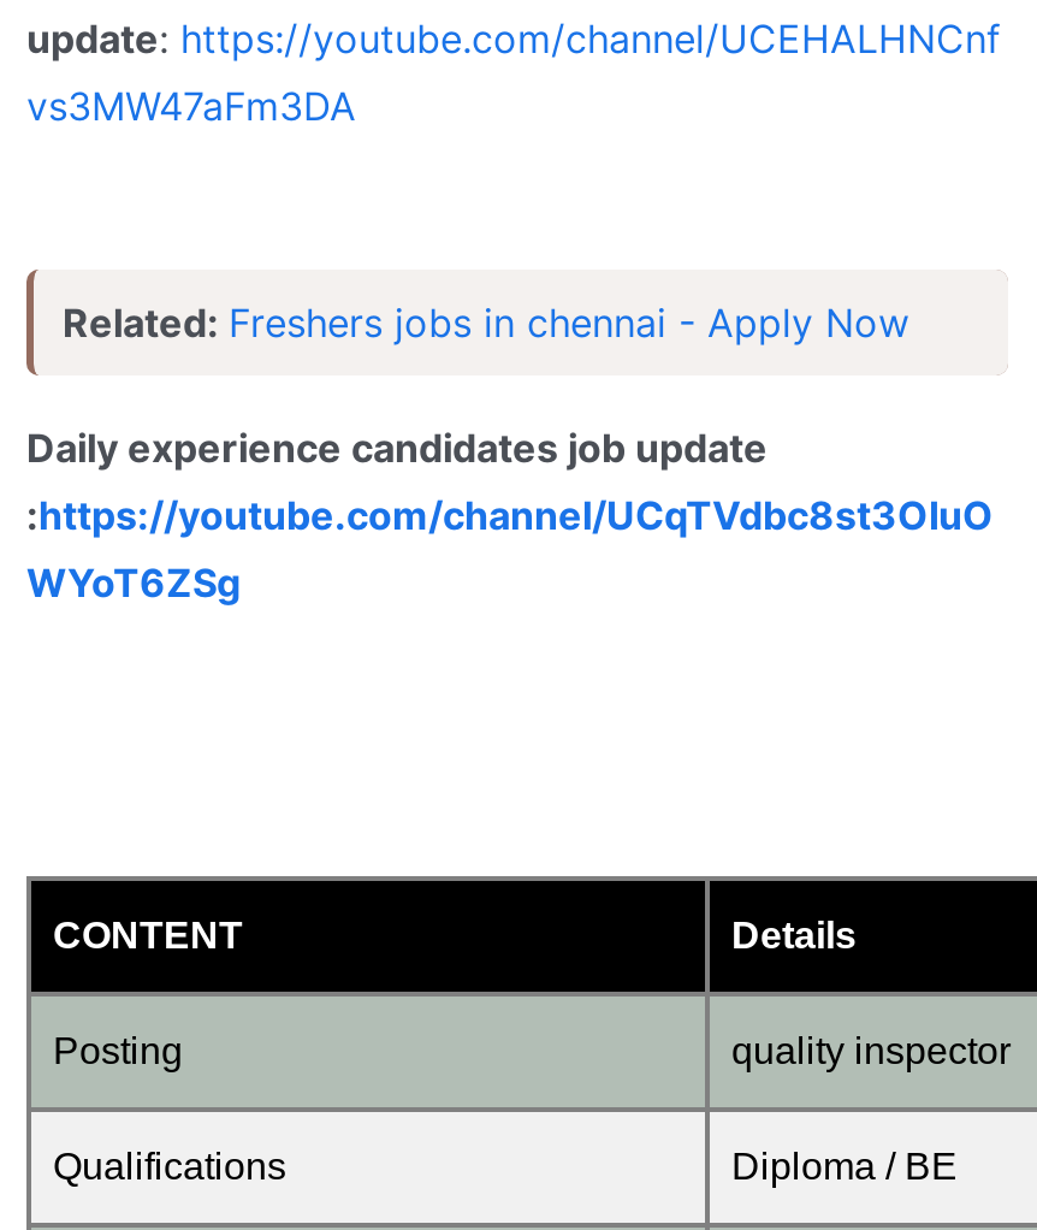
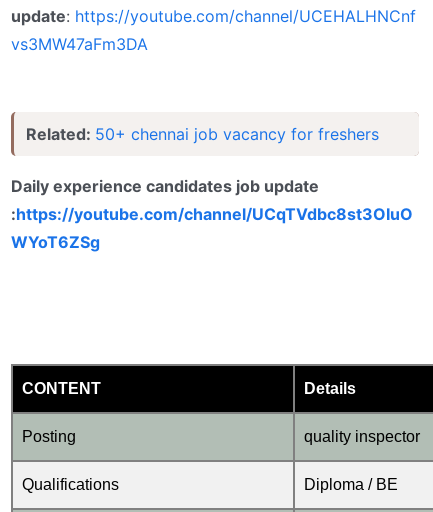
[63,299,909,347] Related: Freshers jobs in chennai - Apply Now -> [26,124,379,144] Related: 50+ chennai job vacancy for freshers

